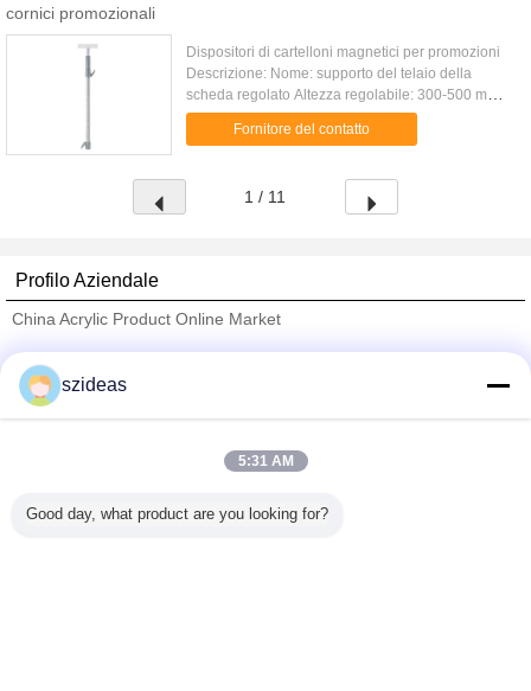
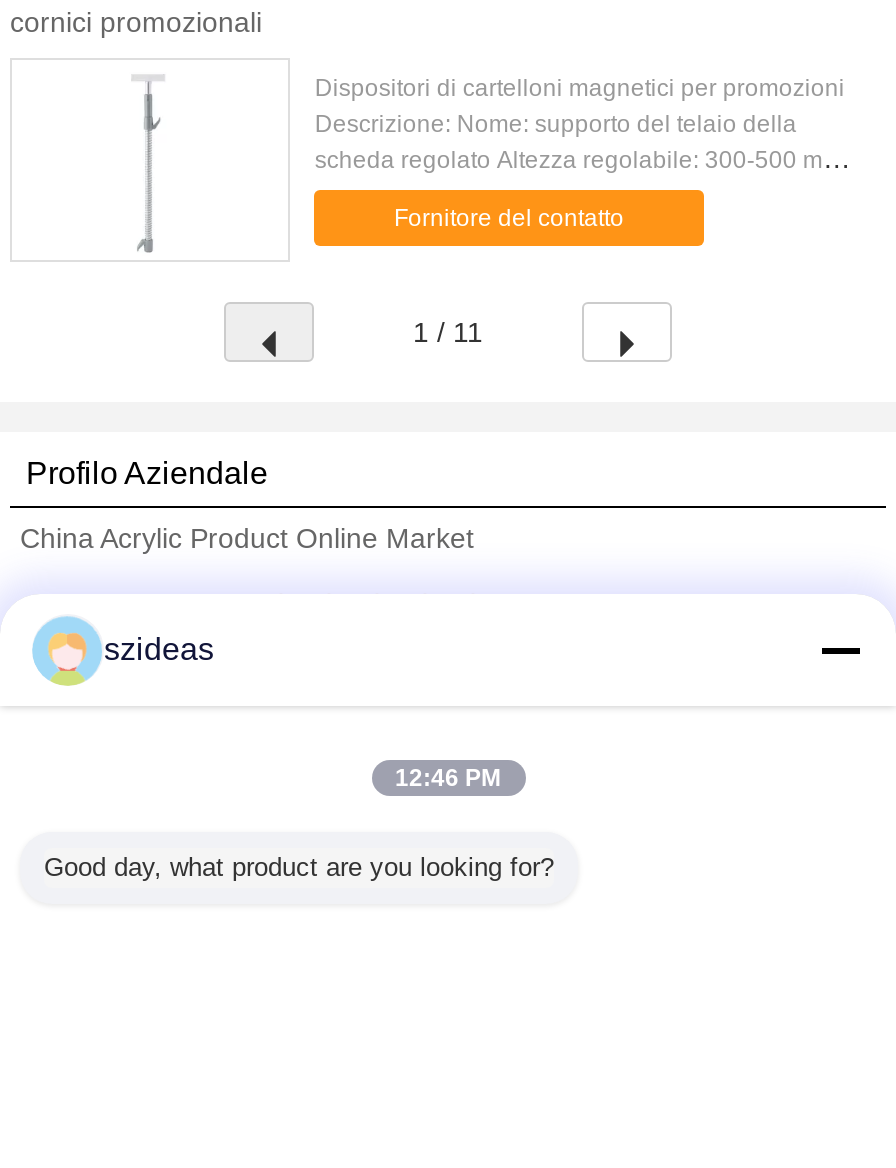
[238,453,293,469] 5:31 AM -> [395,764,501,792] 12:46 PM

